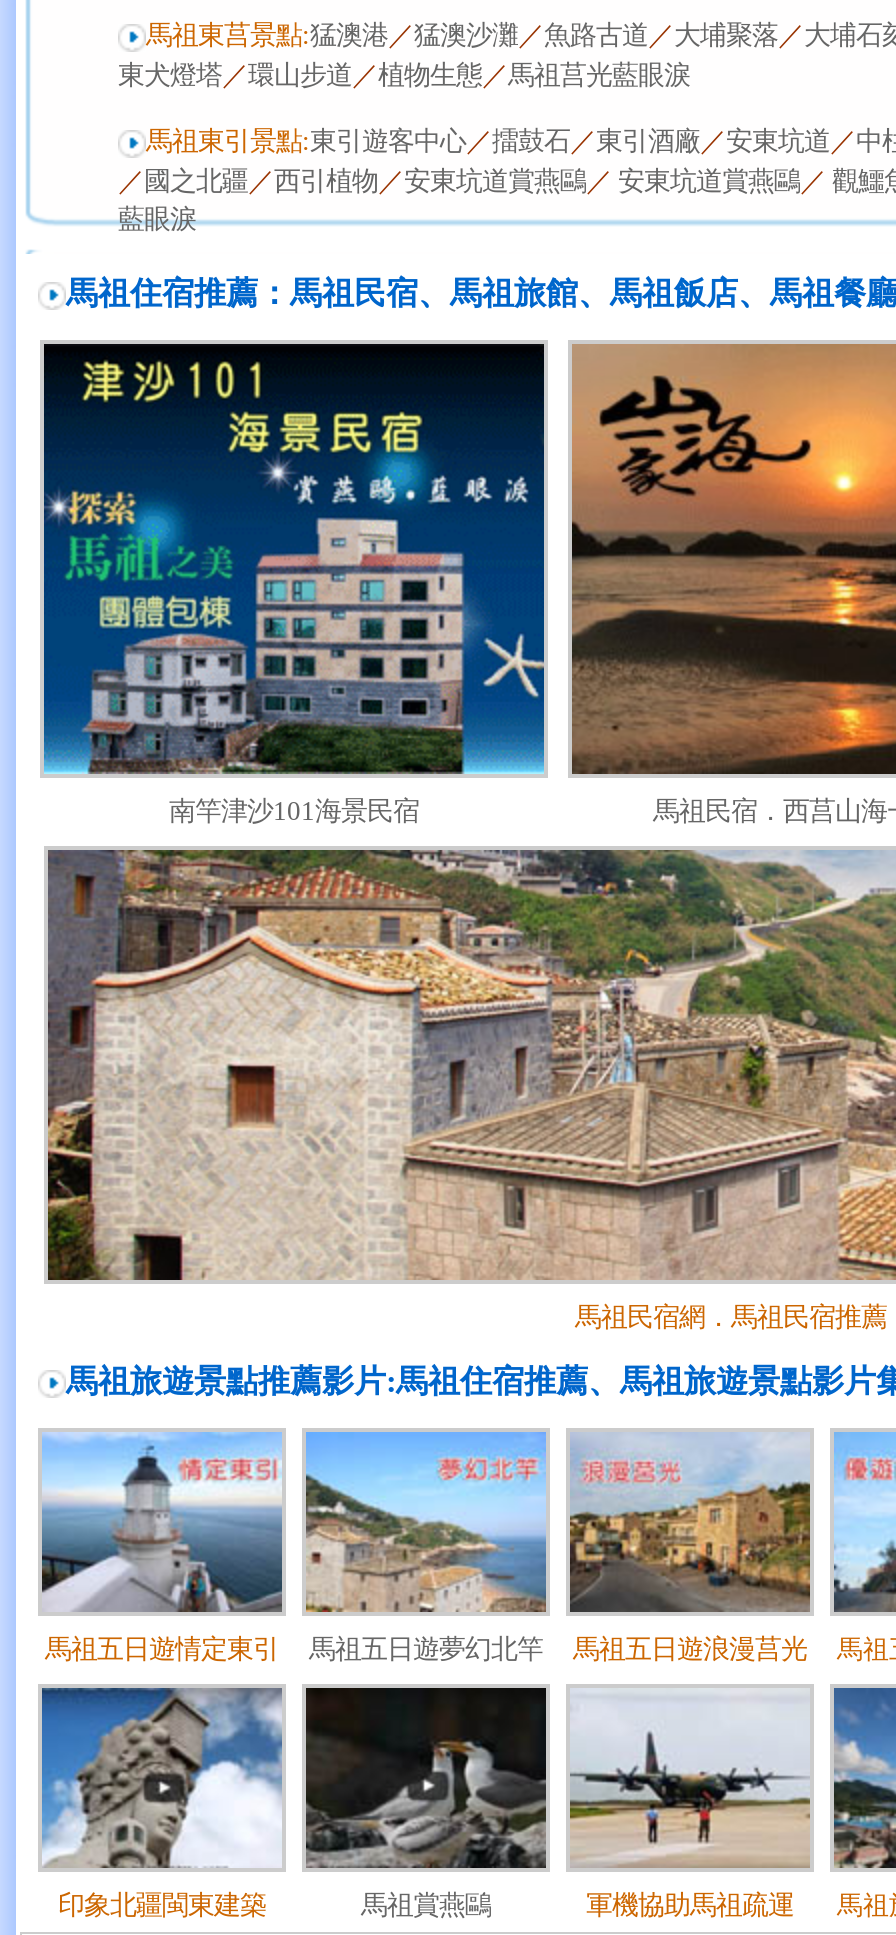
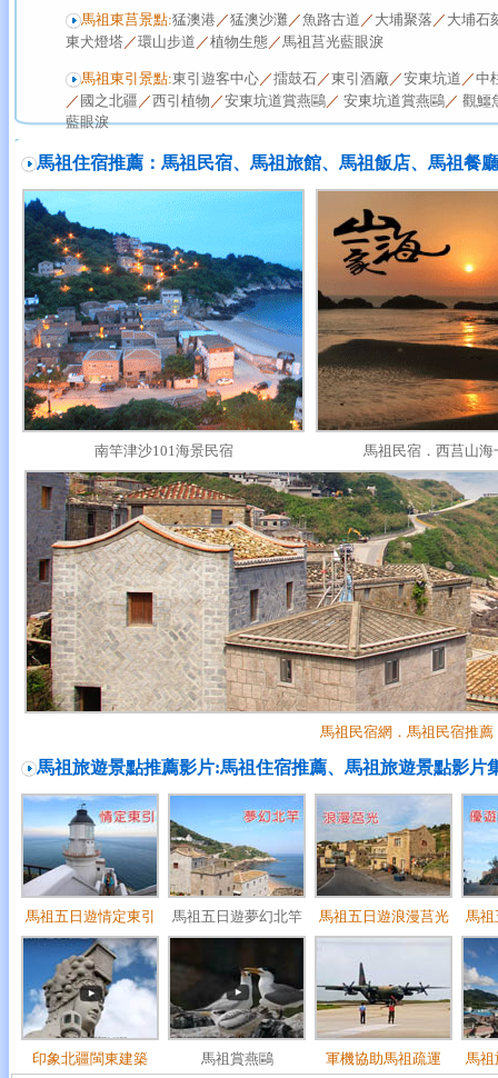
[42,342,546,776] [image] -> [23,190,303,431] [image]

